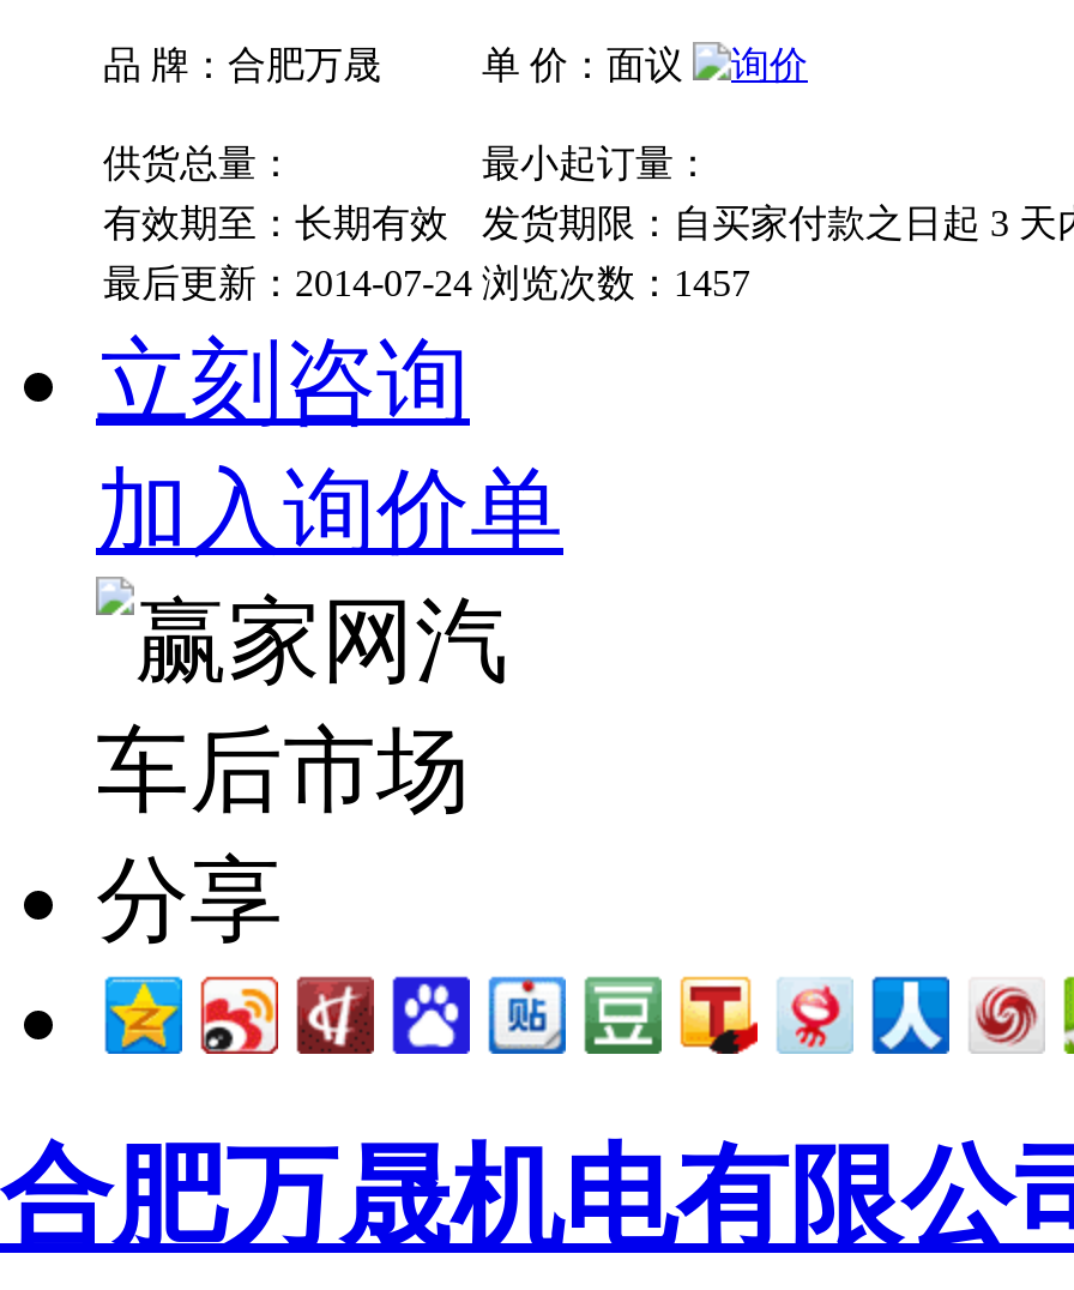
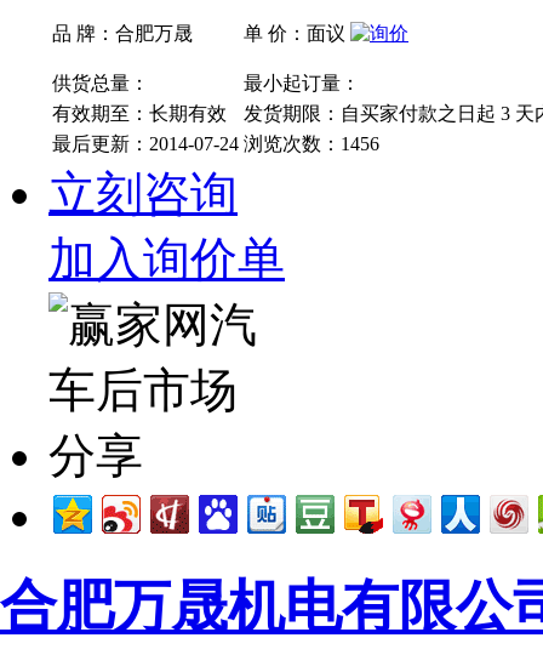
[103,262,750,303] 最后更新：2014-07-24 浏览次数：1457 -> [52,133,379,154] 最后更新：2014-07-24 浏览次数：1456

